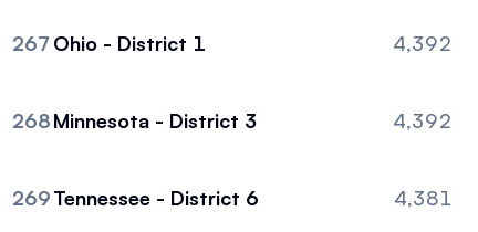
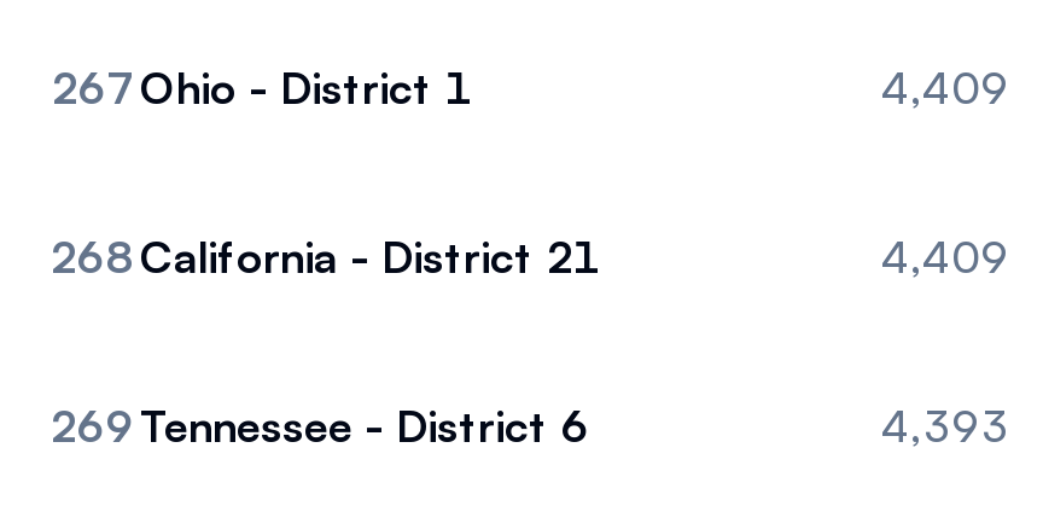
[393,30,451,55] 4,392 -> [881,59,1009,112] 4,409
[12,108,258,132] 268 Minnesota - District 3 -> [49,228,601,281] 268 California - District 21
[393,108,451,132] 4,392 -> [881,228,1009,281] 4,409
[394,185,451,209] 4,381 -> [881,397,1009,450] 4,393

